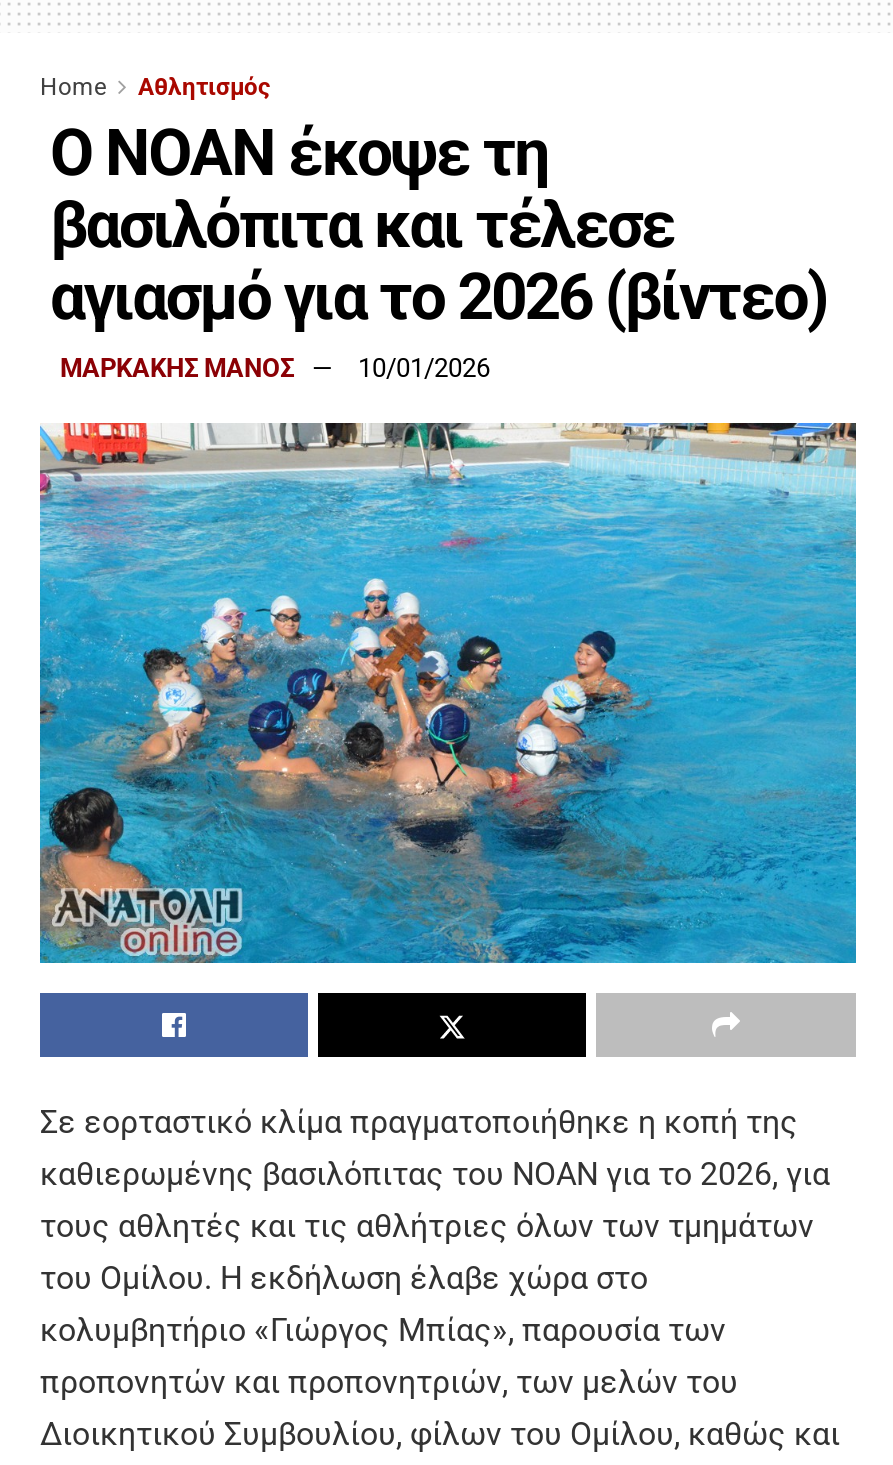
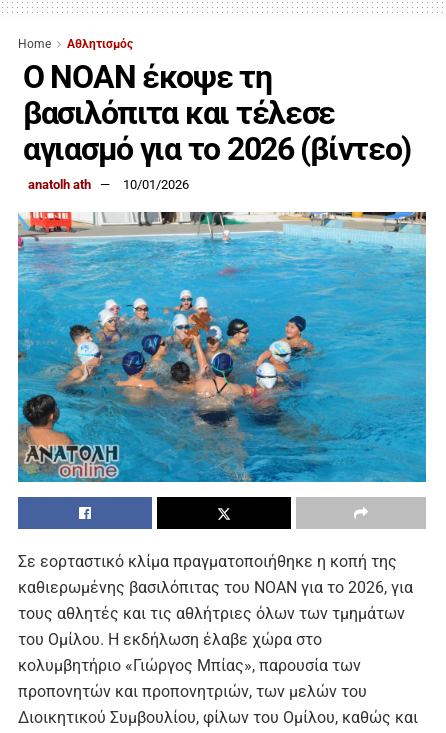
[60,352,294,382] ΜΑΡΚΑΚΗΣ ΜΑΝΟΣ -> [28,176,91,191] anatolh ath

